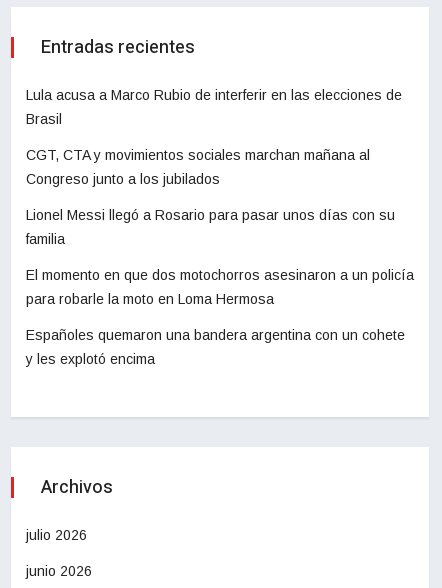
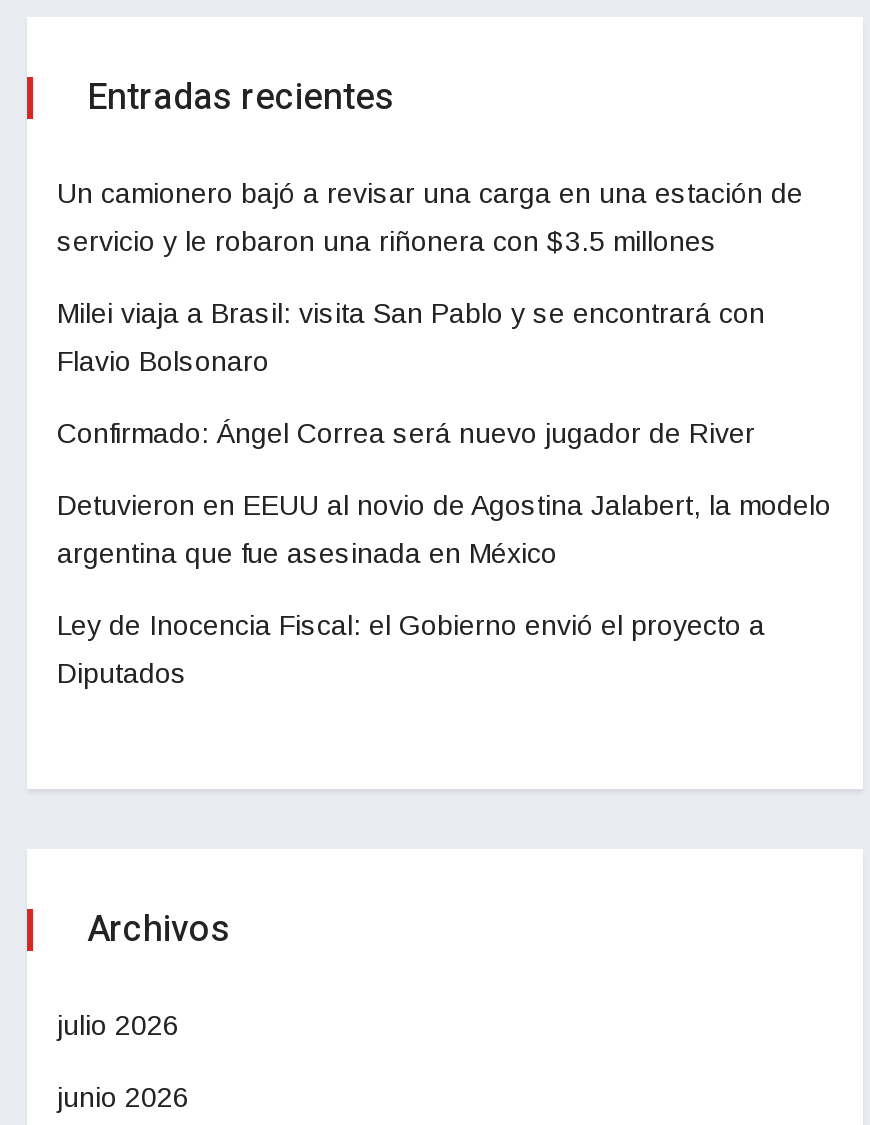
[26,87,414,367] Lula acusa a Marco Rubio de interferir en las elecciones de | Brasil | CGT, CTA y movimientos sociales marchan mañana al | Congreso junto a los jubilados | Lionel Messi llegó a Rosario para pasar unos días con su | familia | El momento en que dos motochorros asesinaron a un policía | para robarle la moto en Loma Hermosa | Españoles quemaron una bandera argentina con un cohete | y les explotó encima -> [57,177,831,689] Un camionero bajó a revisar una carga en una estación de | servicio y le robaron una riñonera con $3.5 millones | Milei viaja a Brasil: visita San Pablo y se encontrará con | Flavio Bolsonaro | Confirmado: Ángel Correa será nuevo jugador de River | Detuvieron en EEUU al novio de Agostina Jalabert, la modelo | argentina que fue asesinada en México | Ley de Inocencia Fiscal: el Gobierno envió el proyecto a | Diputados

